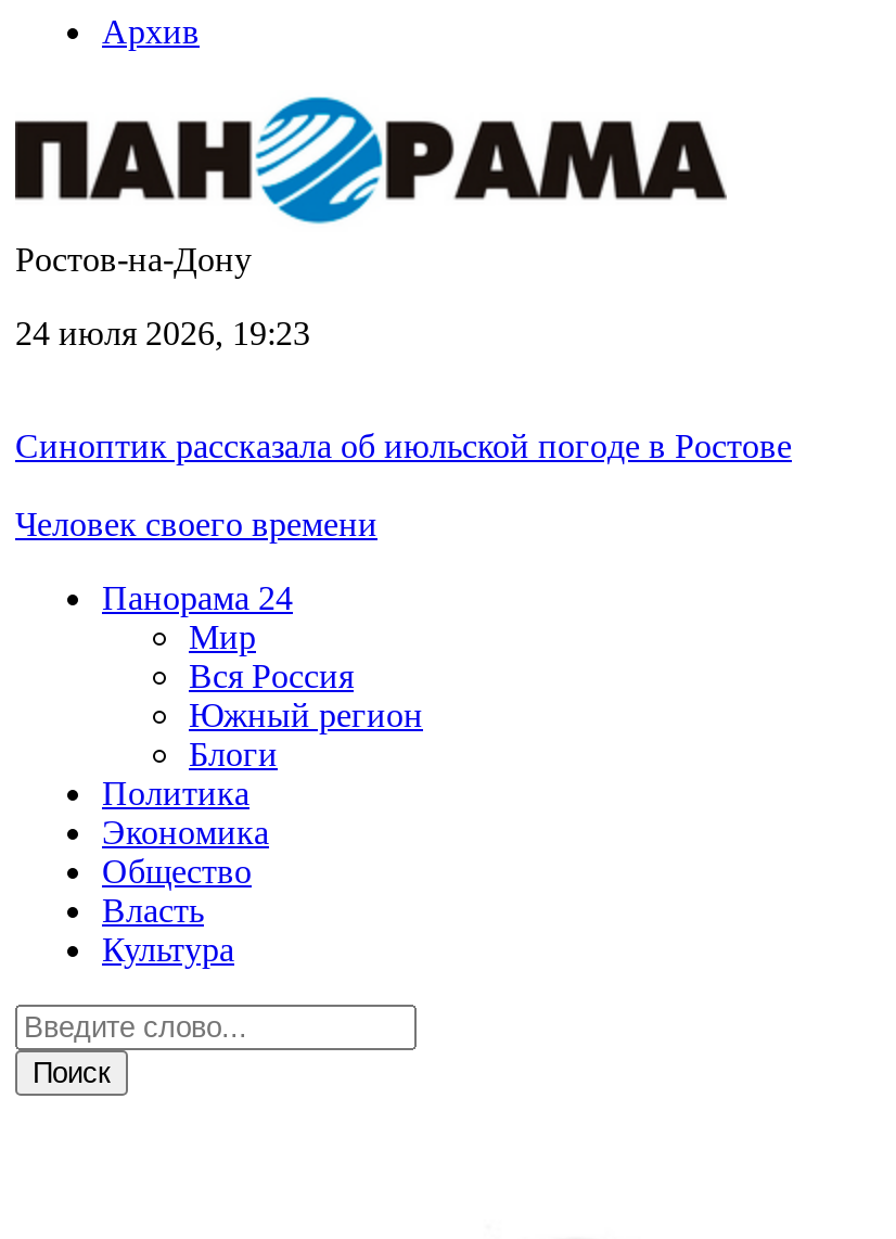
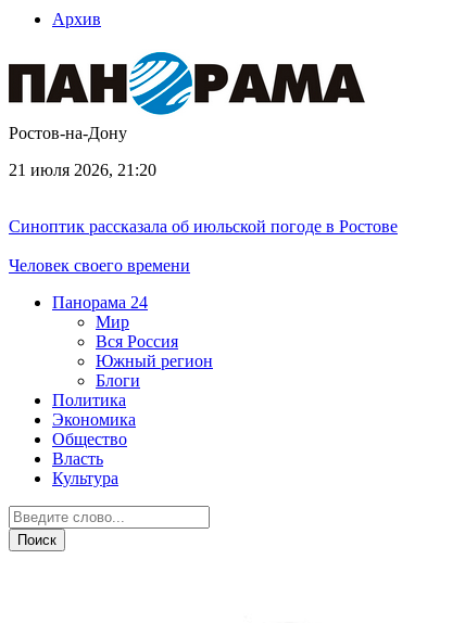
[15,315,310,352] 24 июля 2026, 19:23 -> [9,161,156,179] 21 июля 2026, 21:20

